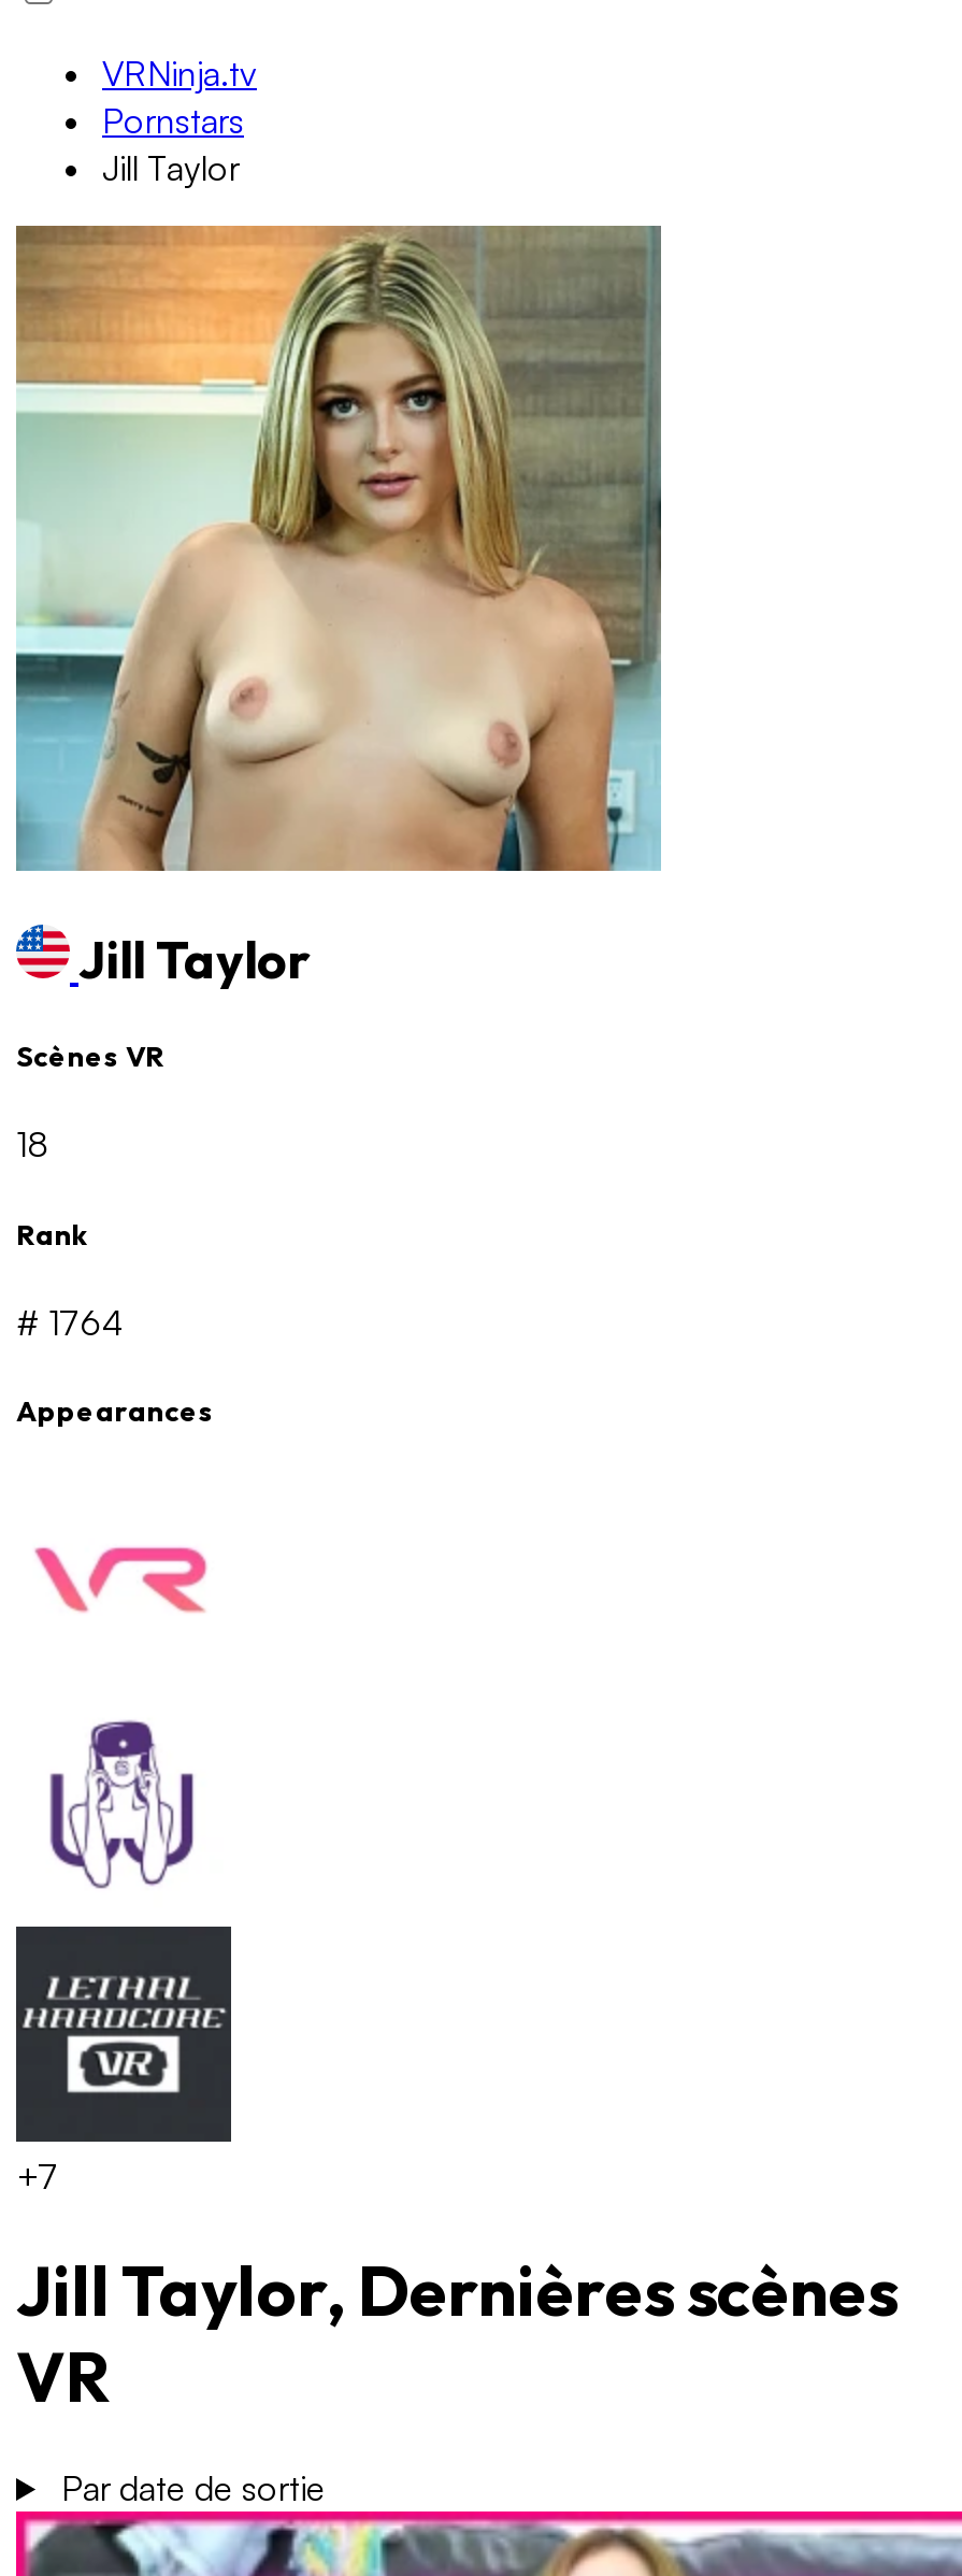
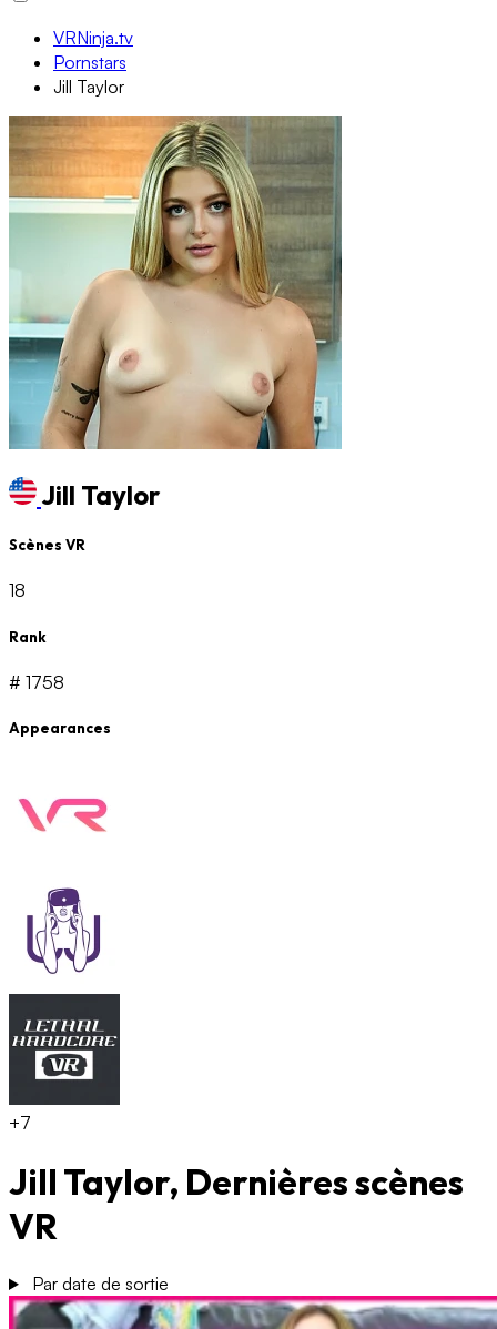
[16,1300,124,1343] # 1764 -> [9,671,64,693] # 1758

